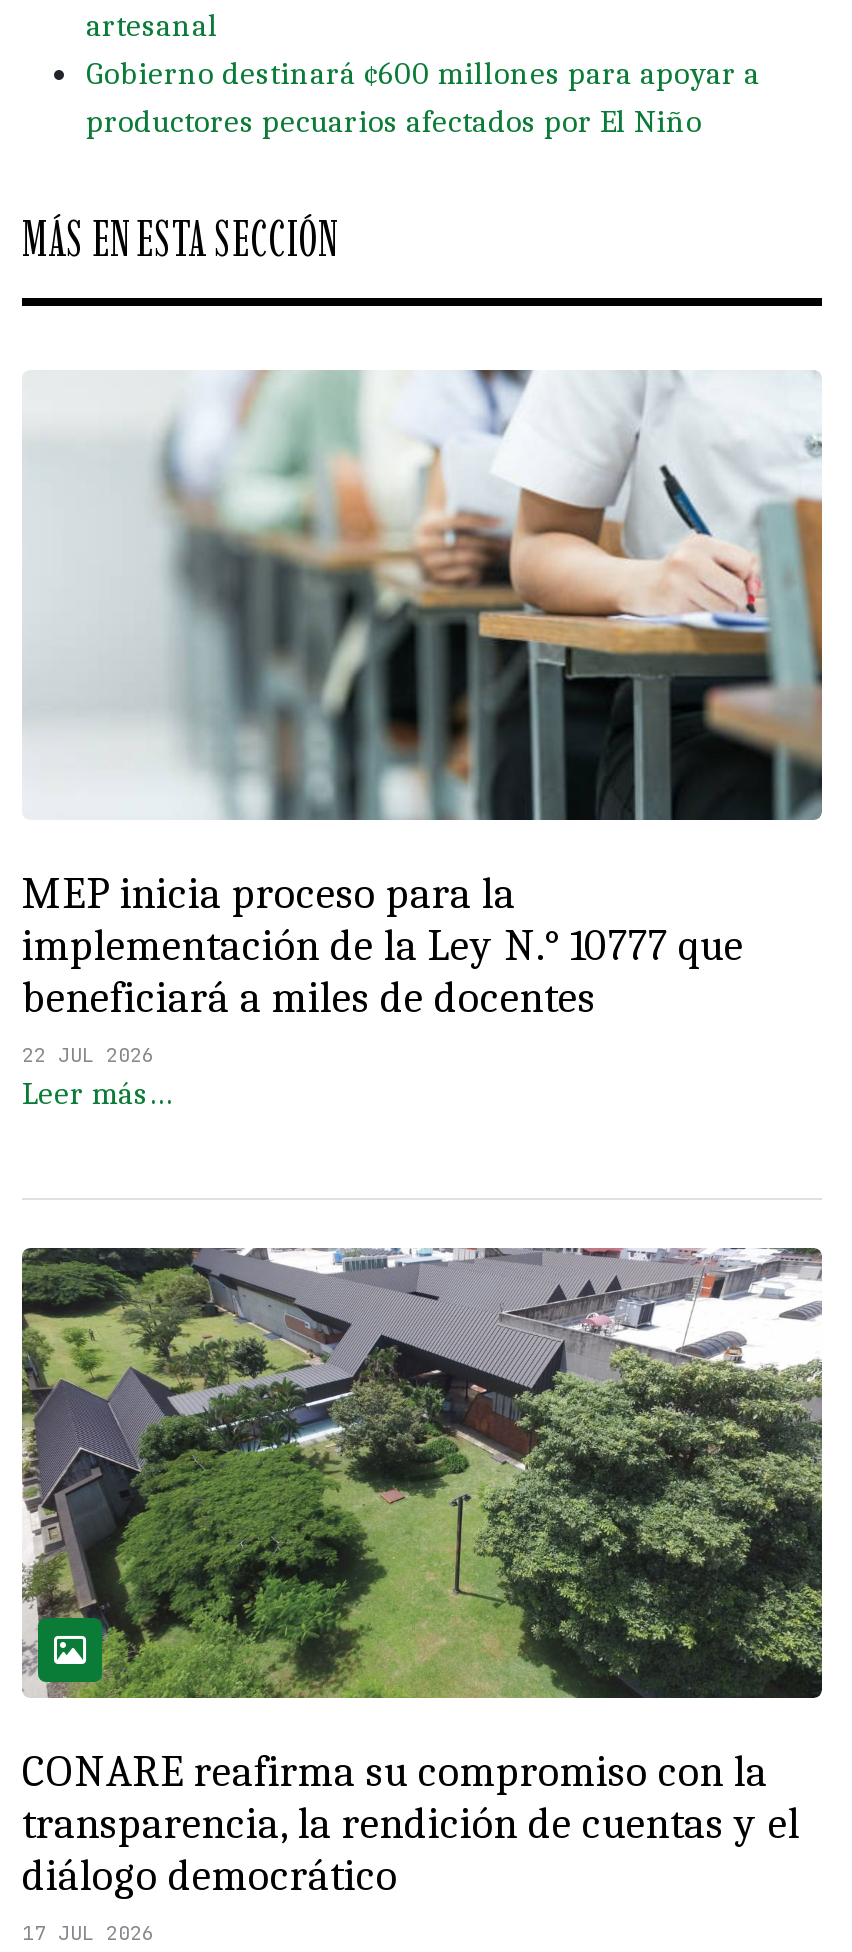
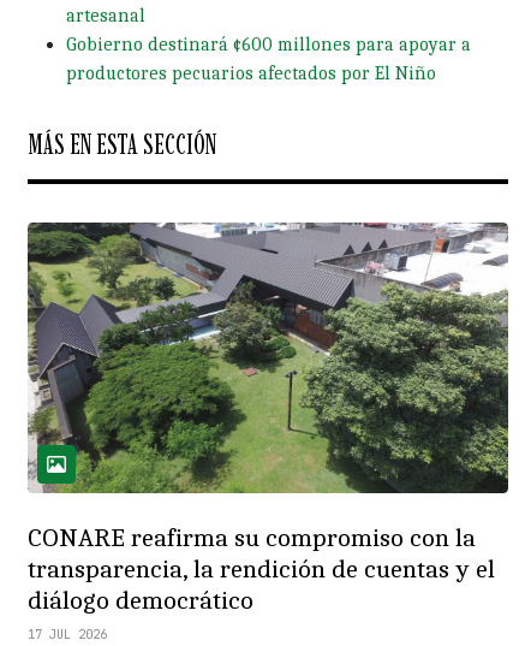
[22,370,824,1112] [image] | MEP inicia proceso para la | implementación de la Ley N.° 10777 que | beneficiará a miles de docentes | 22 JUL 2026 | Leer más… -> none

